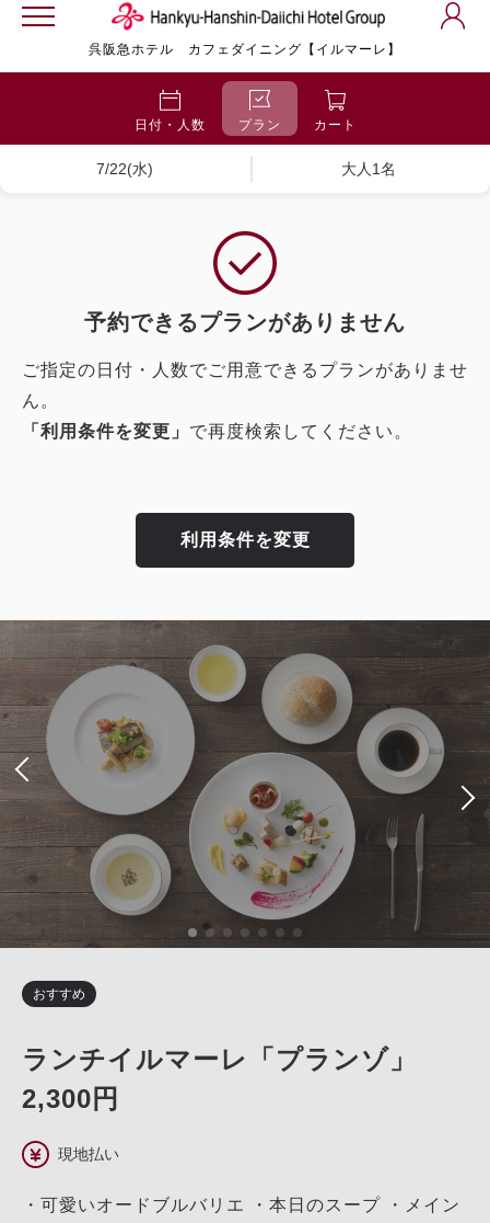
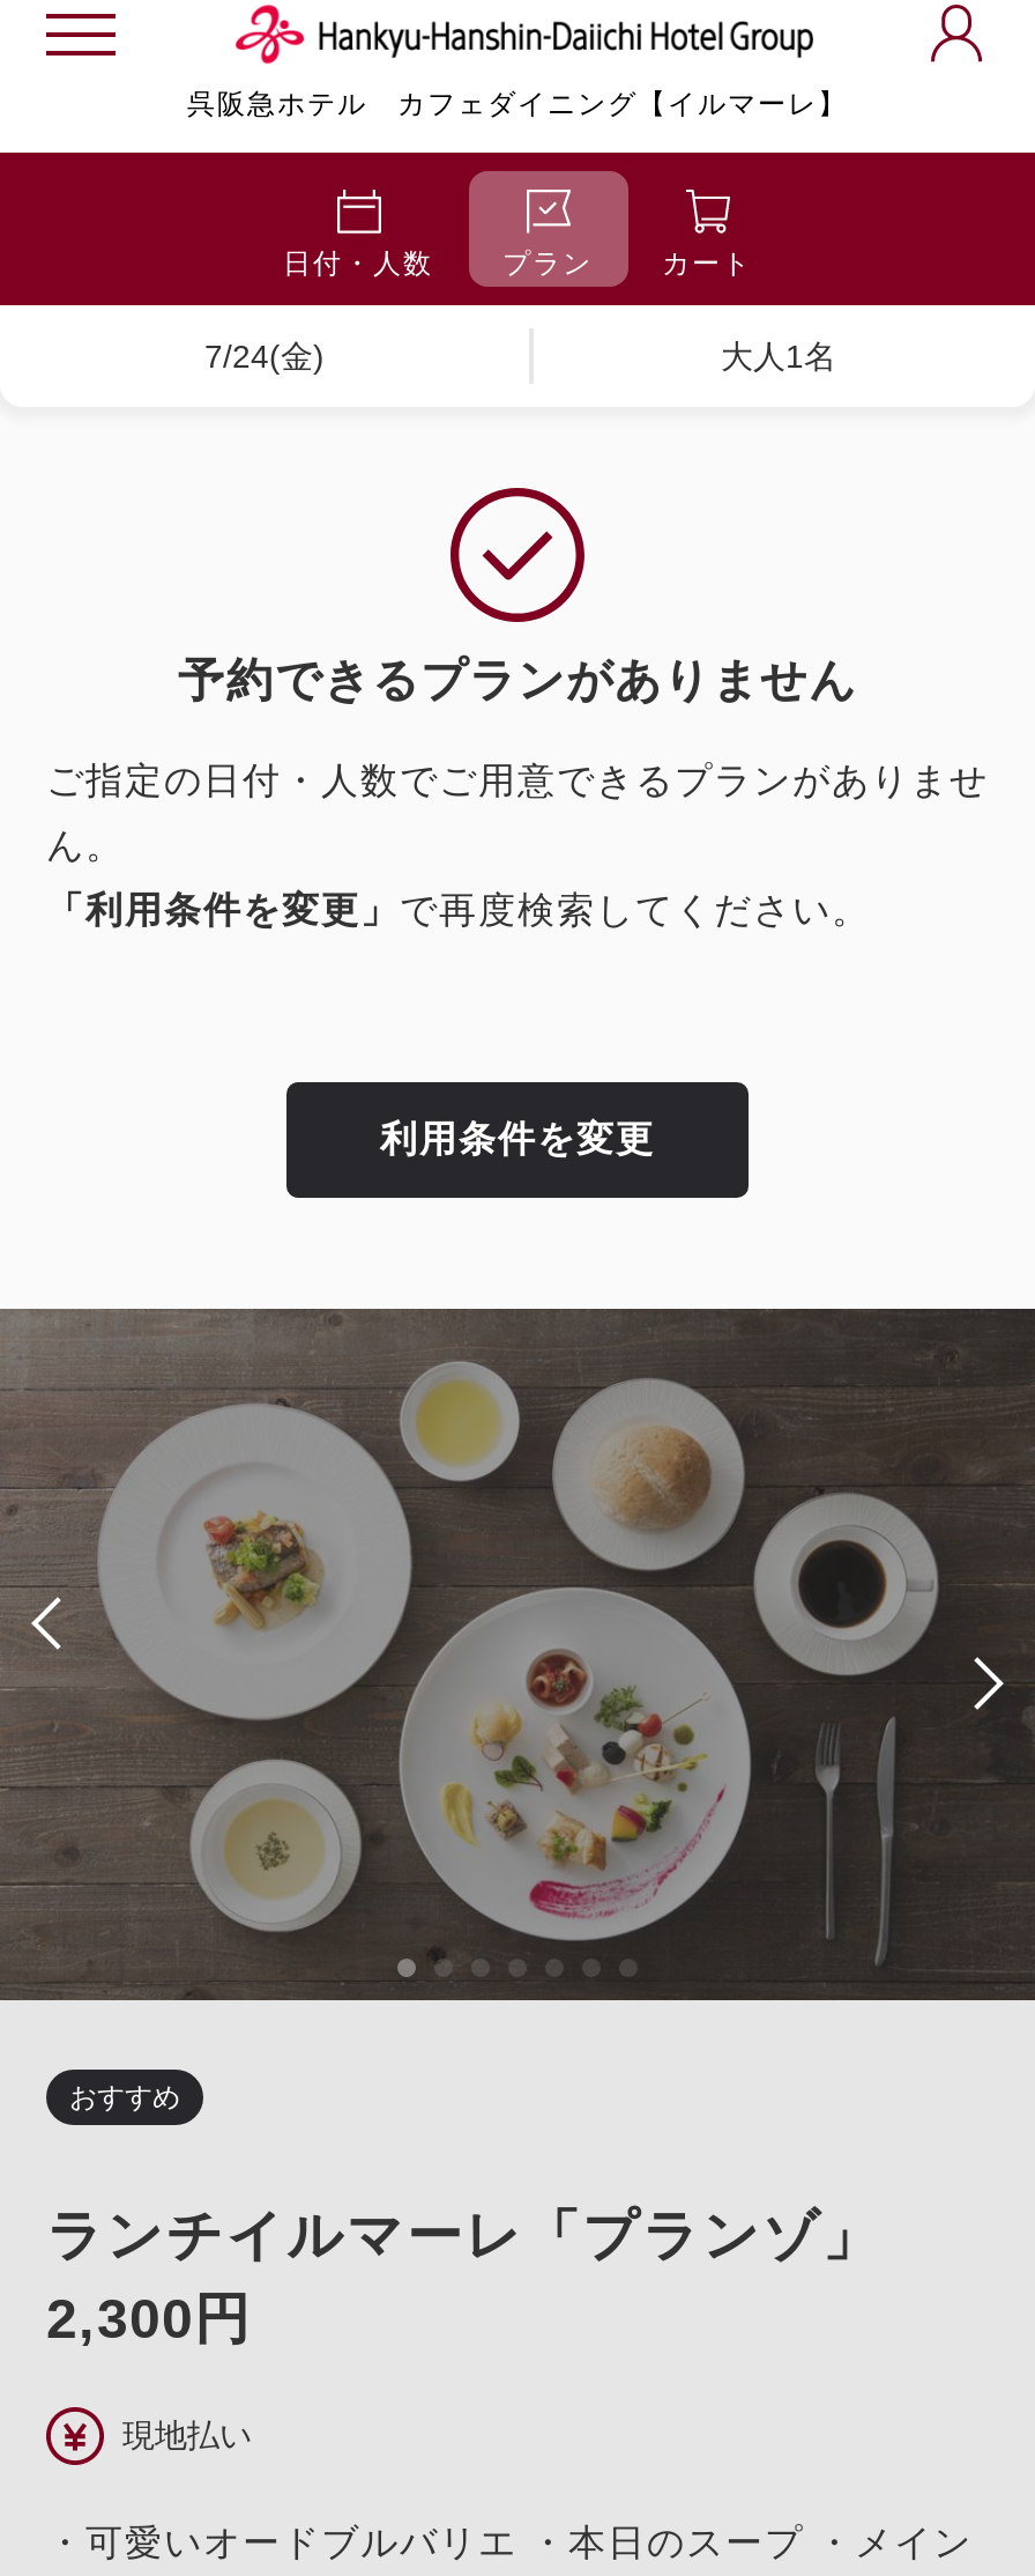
[97,160,154,177] 7/22(水) -> [204,337,325,374] 7/24(金)

